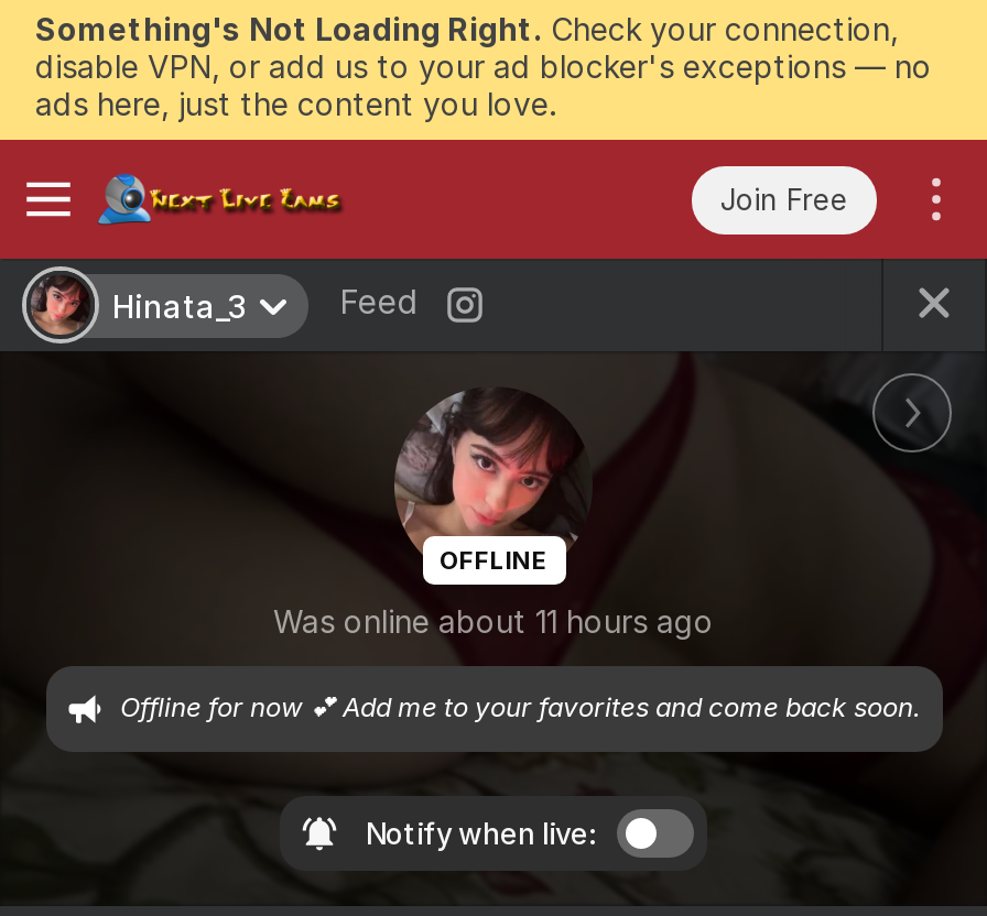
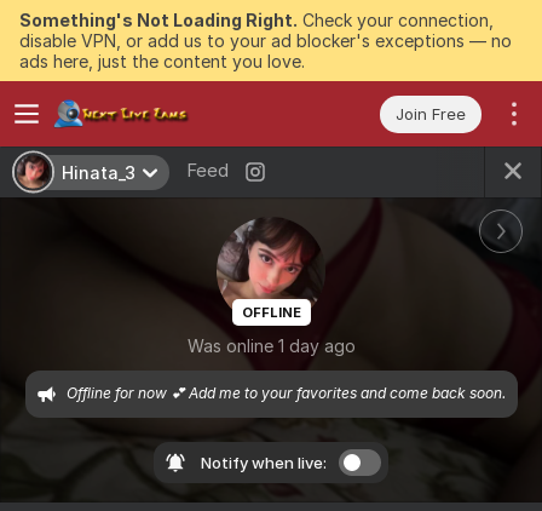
[273,603,714,641] Was online about 11 hours ago -> [187,336,355,356] Was online 1 day ago

